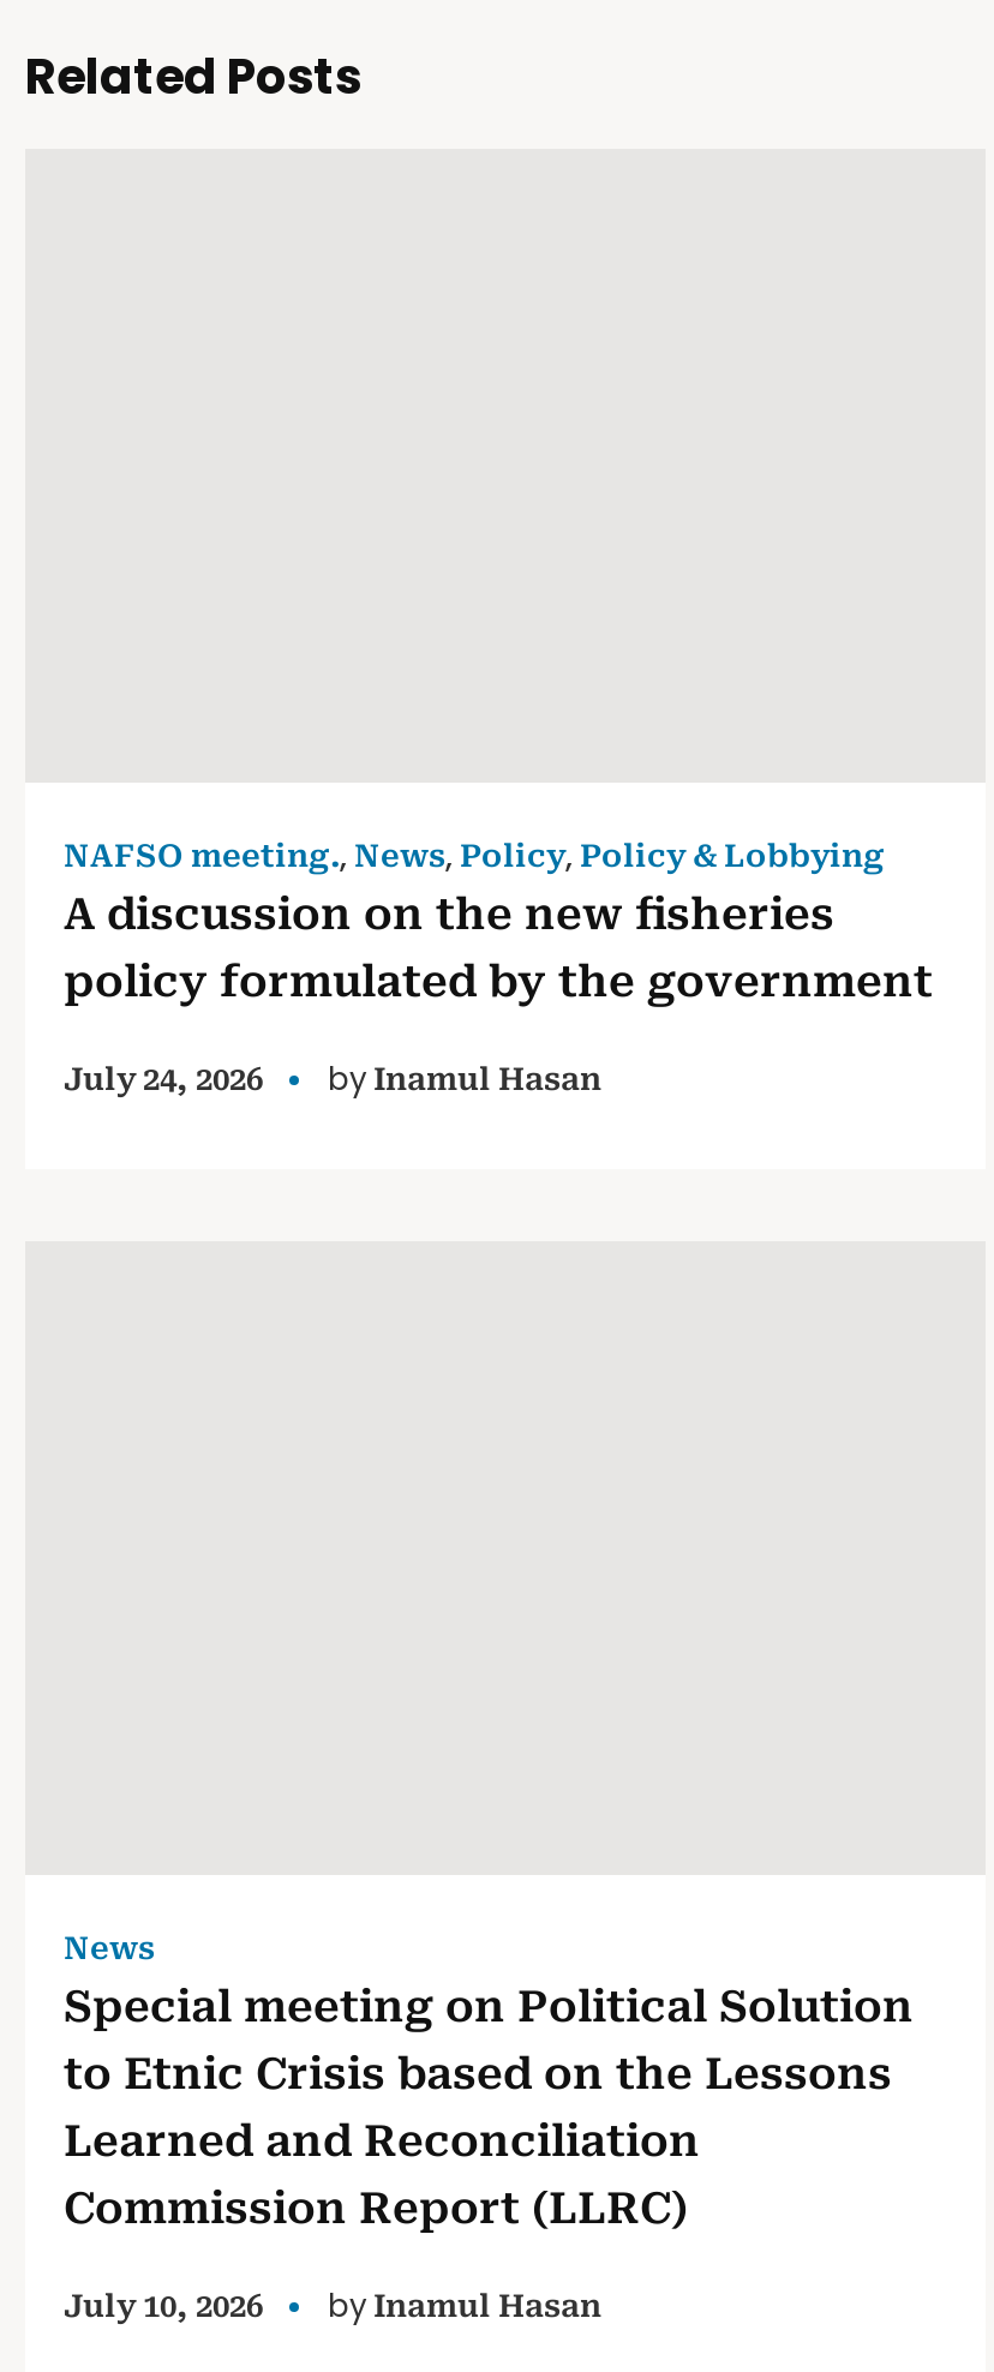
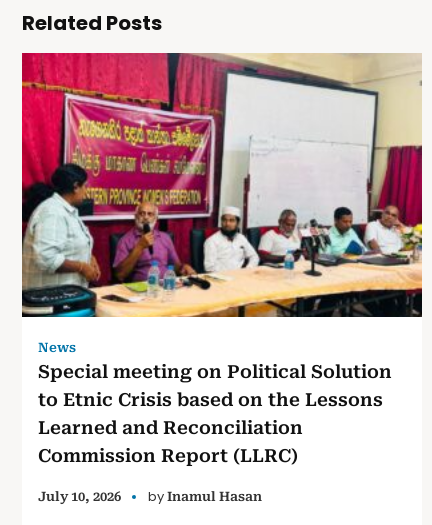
none -> [21,52,423,318] [image]
[64,832,933,1101] NAFSO meeting., News, Policy, Policy & Lobbying | A discussion on the new fisheries | policy formulated by the government | July 24, 2026 | by Inamul Hasan -> none

